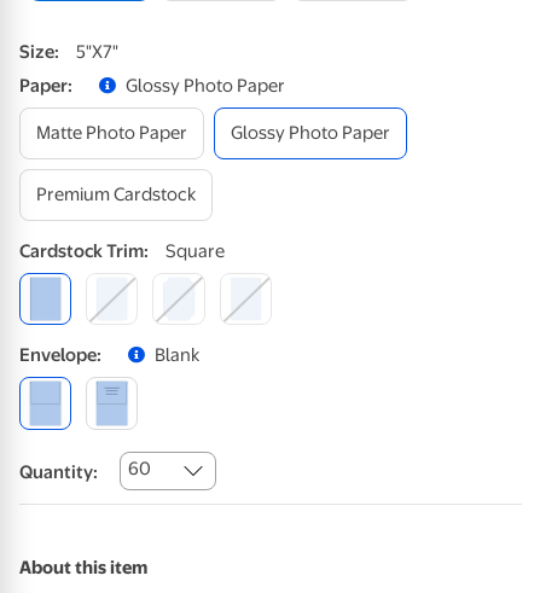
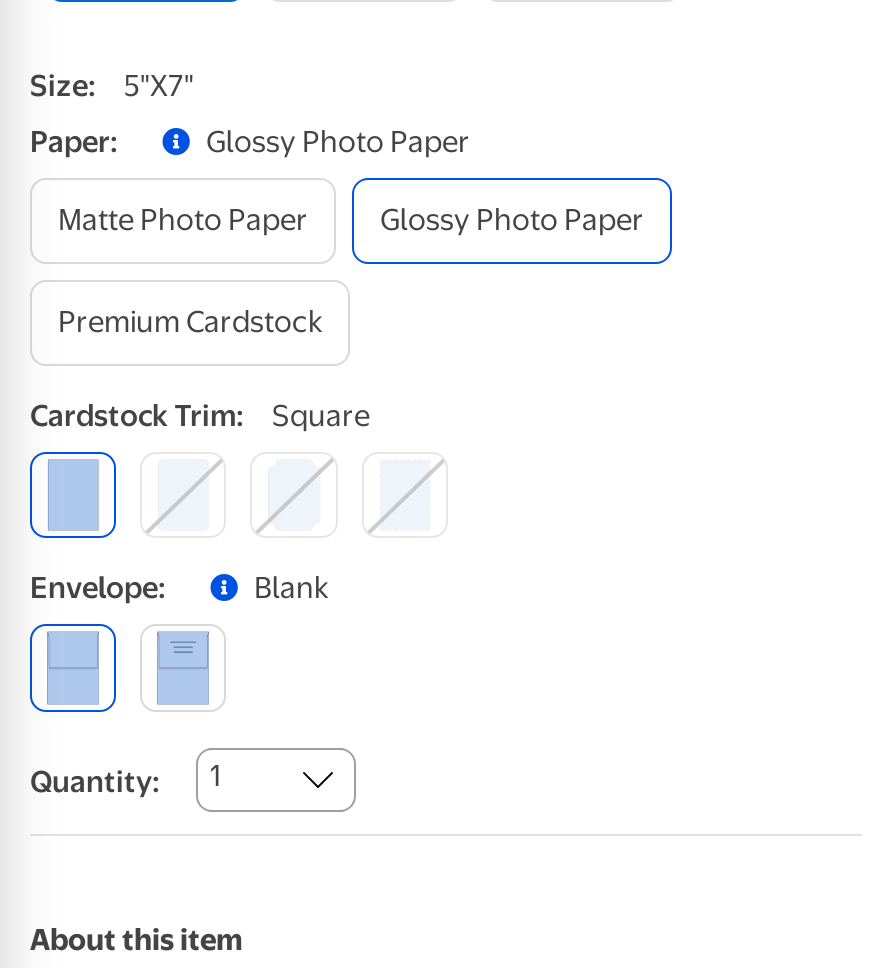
[19,458,151,482] Quantity: 60 -> [30,758,220,799] Quantity: 1

